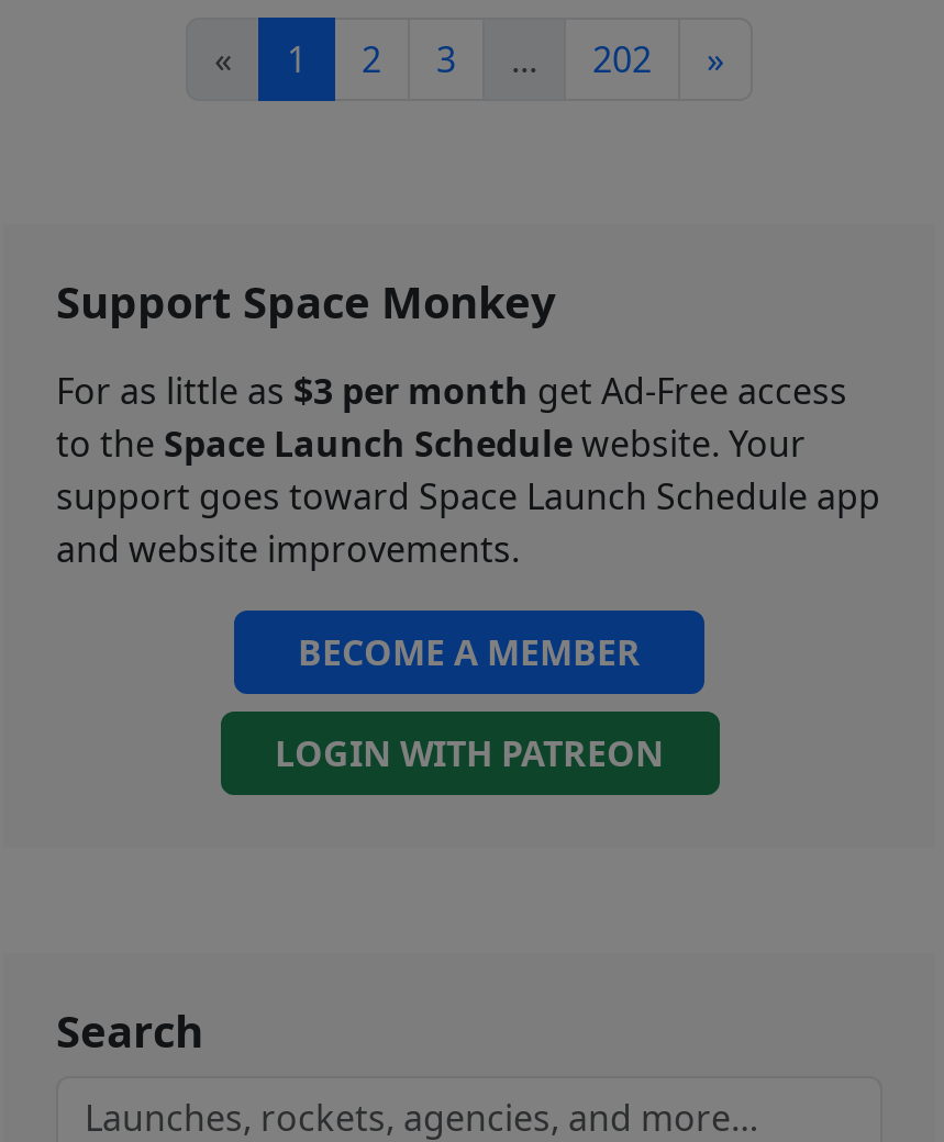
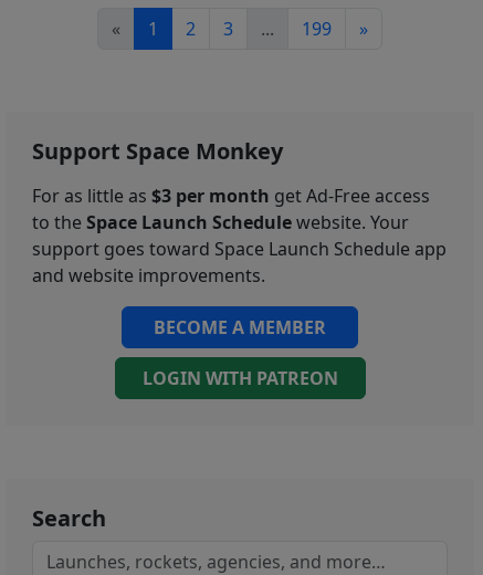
[592,35,652,84] 202 -> [302,17,332,41] 199

